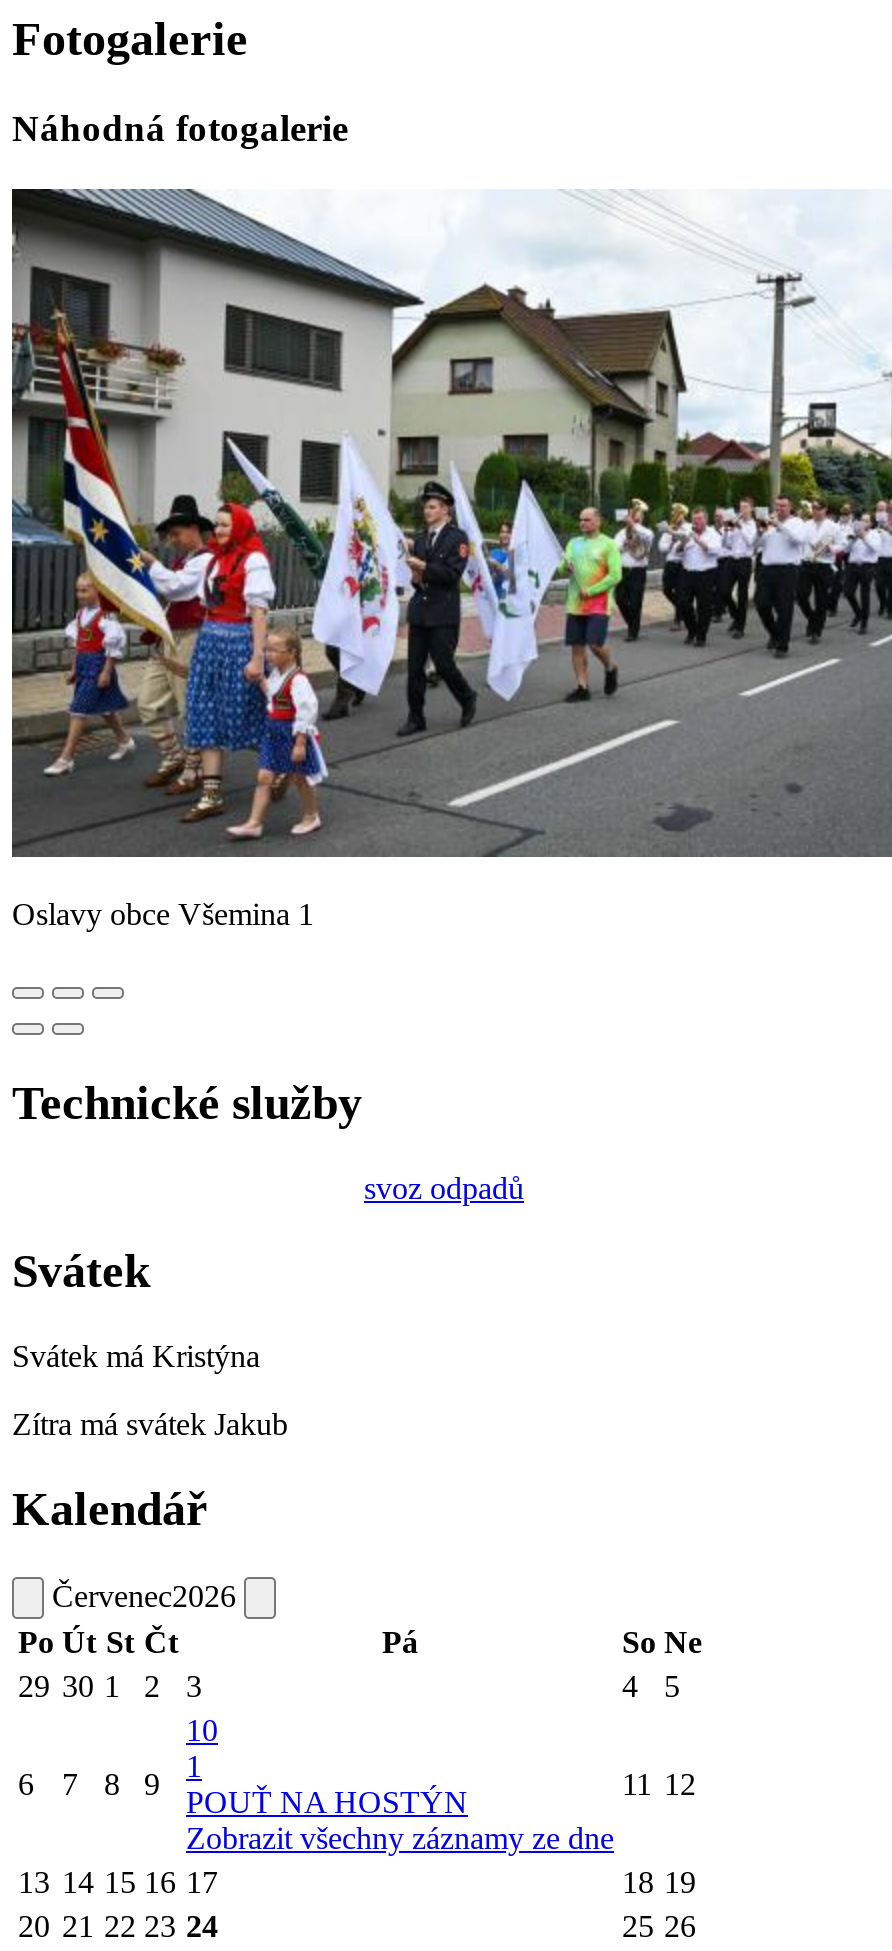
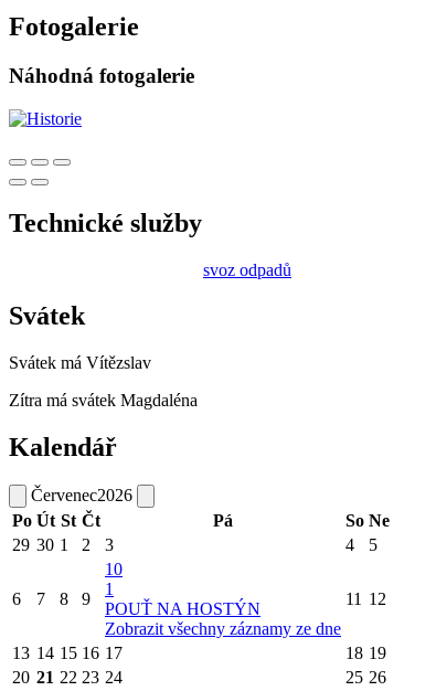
[10,187,886,931] [image] | Oslavy obce Všemina 1 -> none
[12,1340,260,1374] Svátek má Kristýna -> [9,354,151,372] Svátek má Vítězslav
[12,1408,288,1442] Zítra má svátek Jakub -> [9,391,198,410] Zítra má svátek Magdaléna

